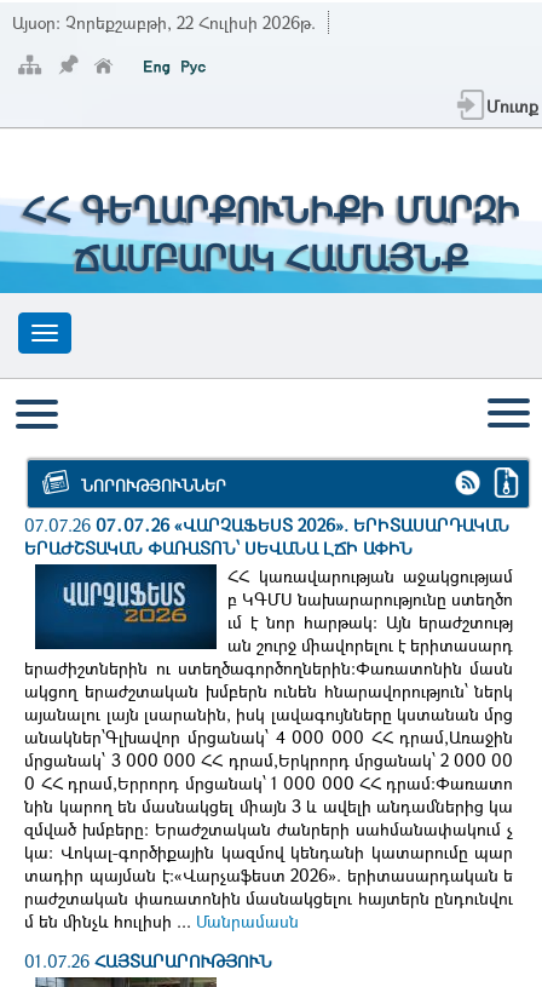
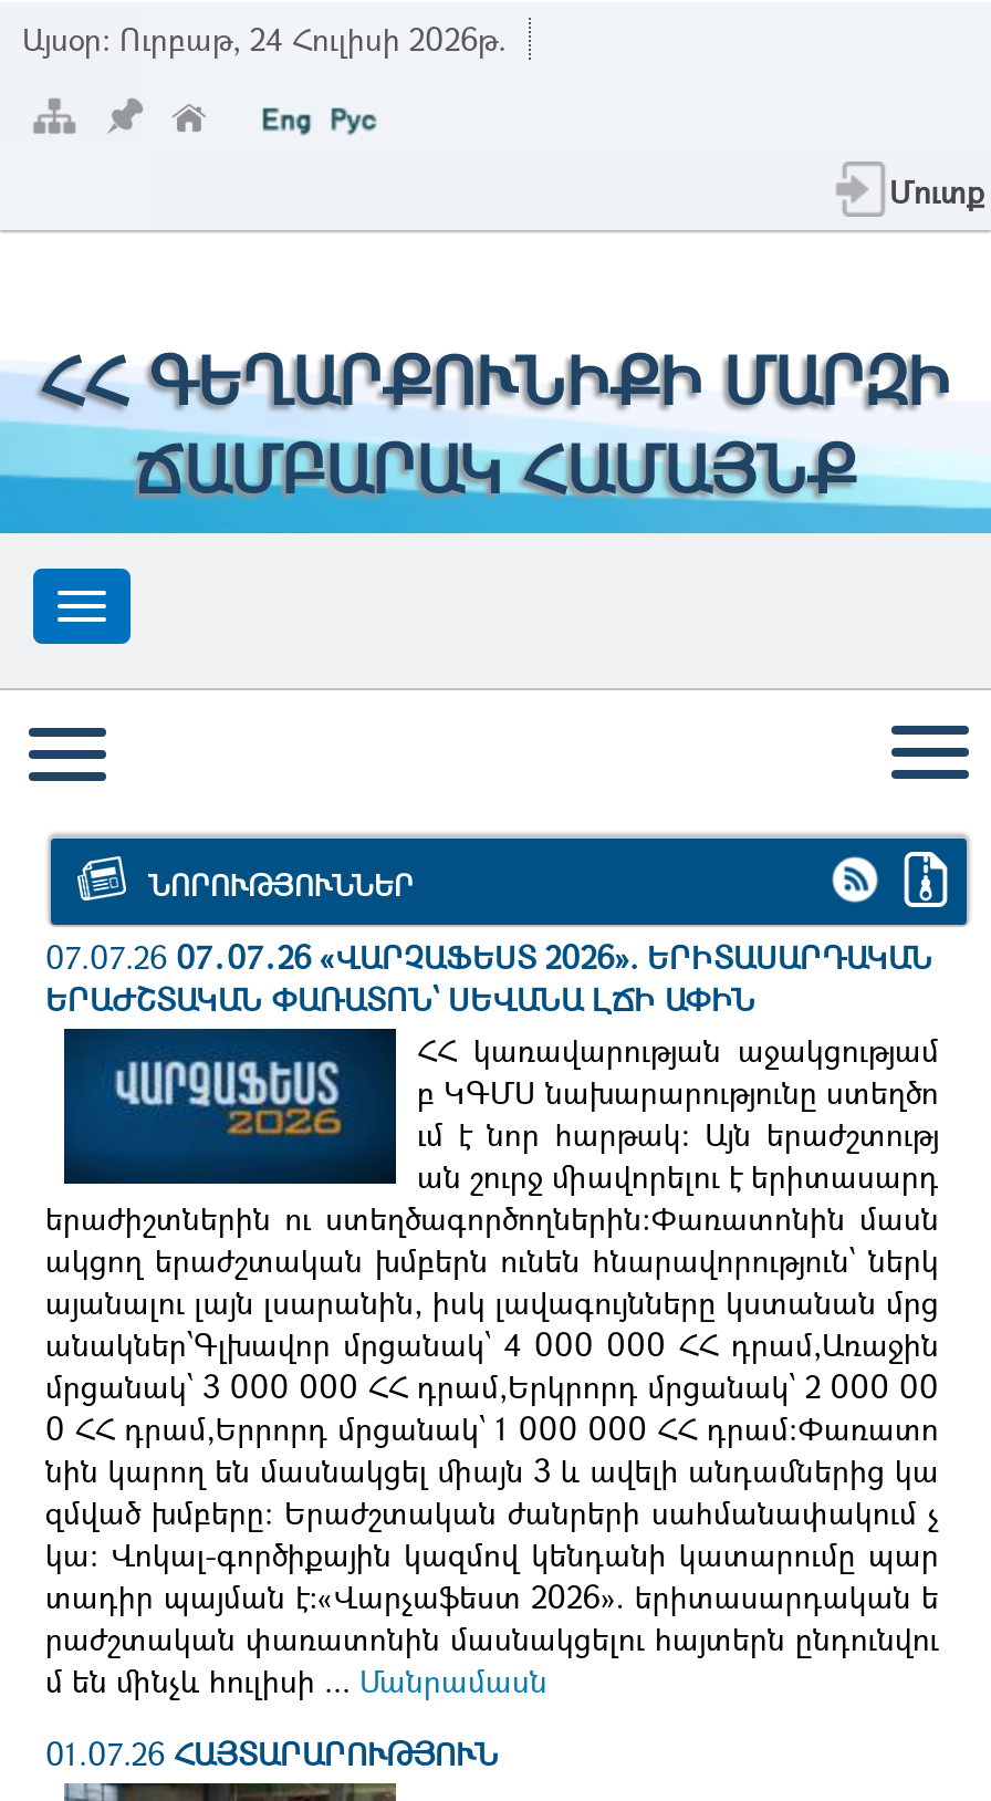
[12,11,316,34] Այսօր: Չորեքշաբթի, 22 Հուլիսի 2026թ. -> [22,18,507,60] Այսօր: Ուրբաթ, 24 Հուլիսի 2026թ.

